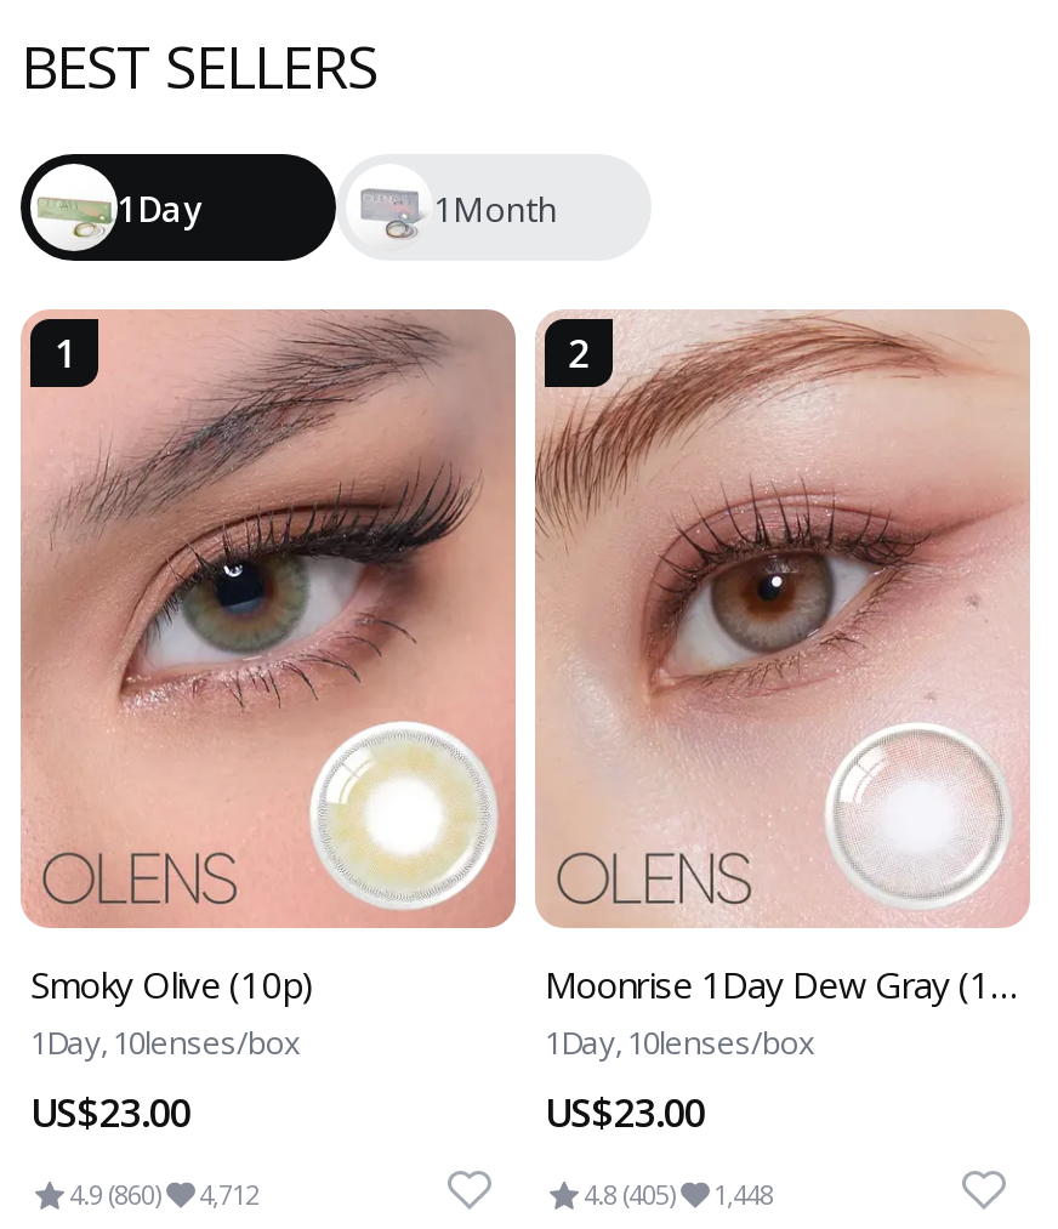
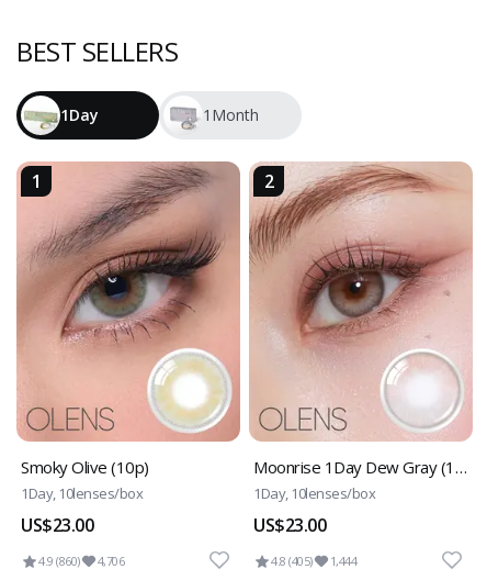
[69,1174,258,1210] 4.9 (860) 4,712 -> [38,553,124,569] 4.9 (860) 4,706
[584,1174,773,1210] 4.8 (405) 1,448 -> [271,553,356,569] 4.8 (405) 1,444

